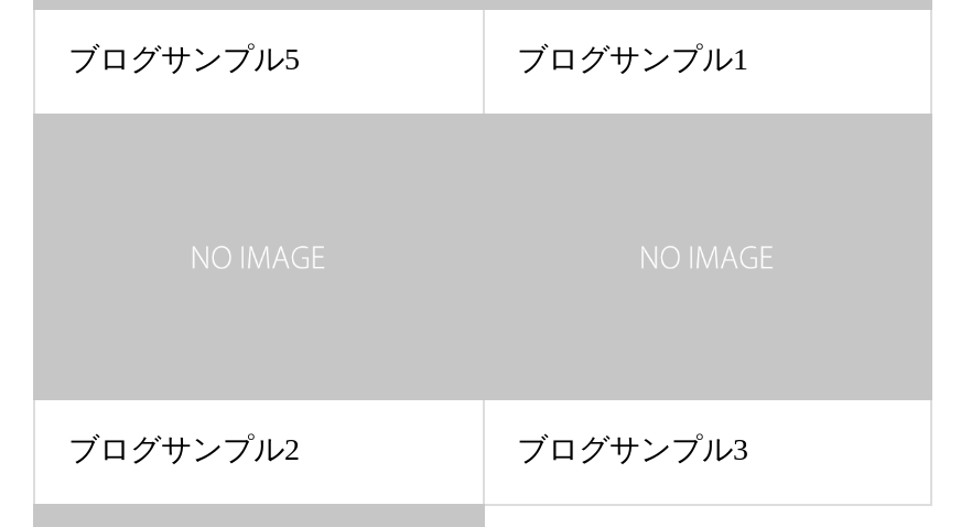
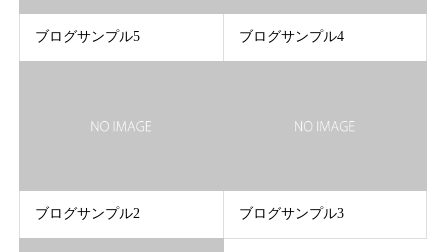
[517,44,748,77] ブログサンプル1 -> [238,29,343,44] ブログサンプル4

